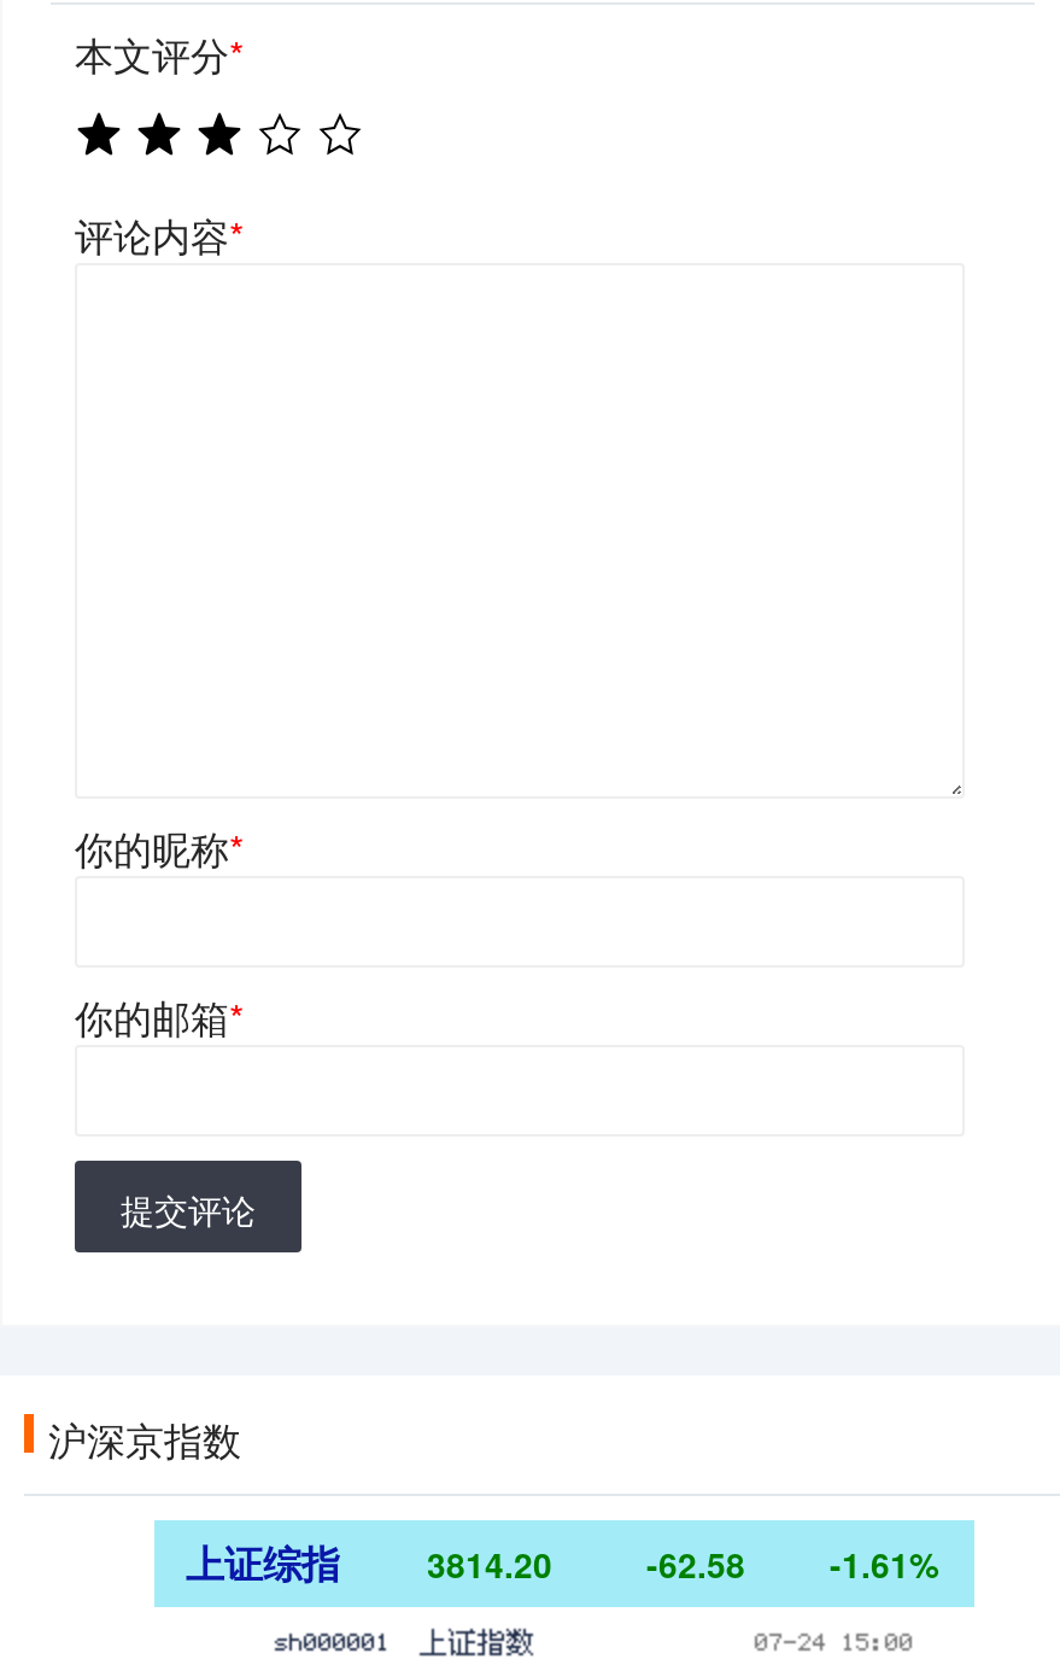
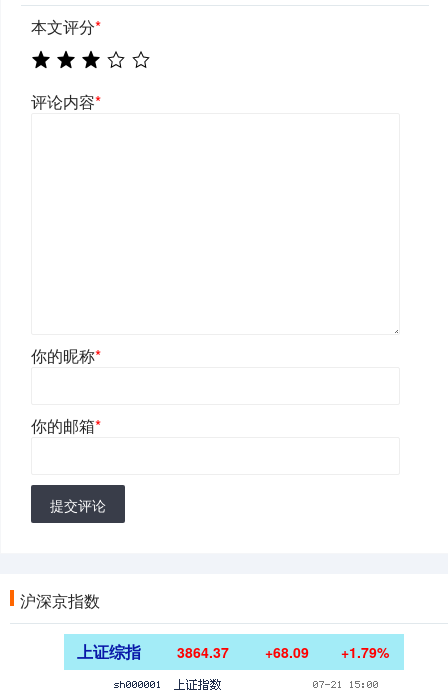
[427,1540,552,1589] 3814.20 -> [177,642,229,662] 3864.37
[646,1540,745,1589] -62.58 -> [265,642,309,662] +68.09
[830,1540,938,1589] -1.61% -> [341,642,389,662] +1.79%

